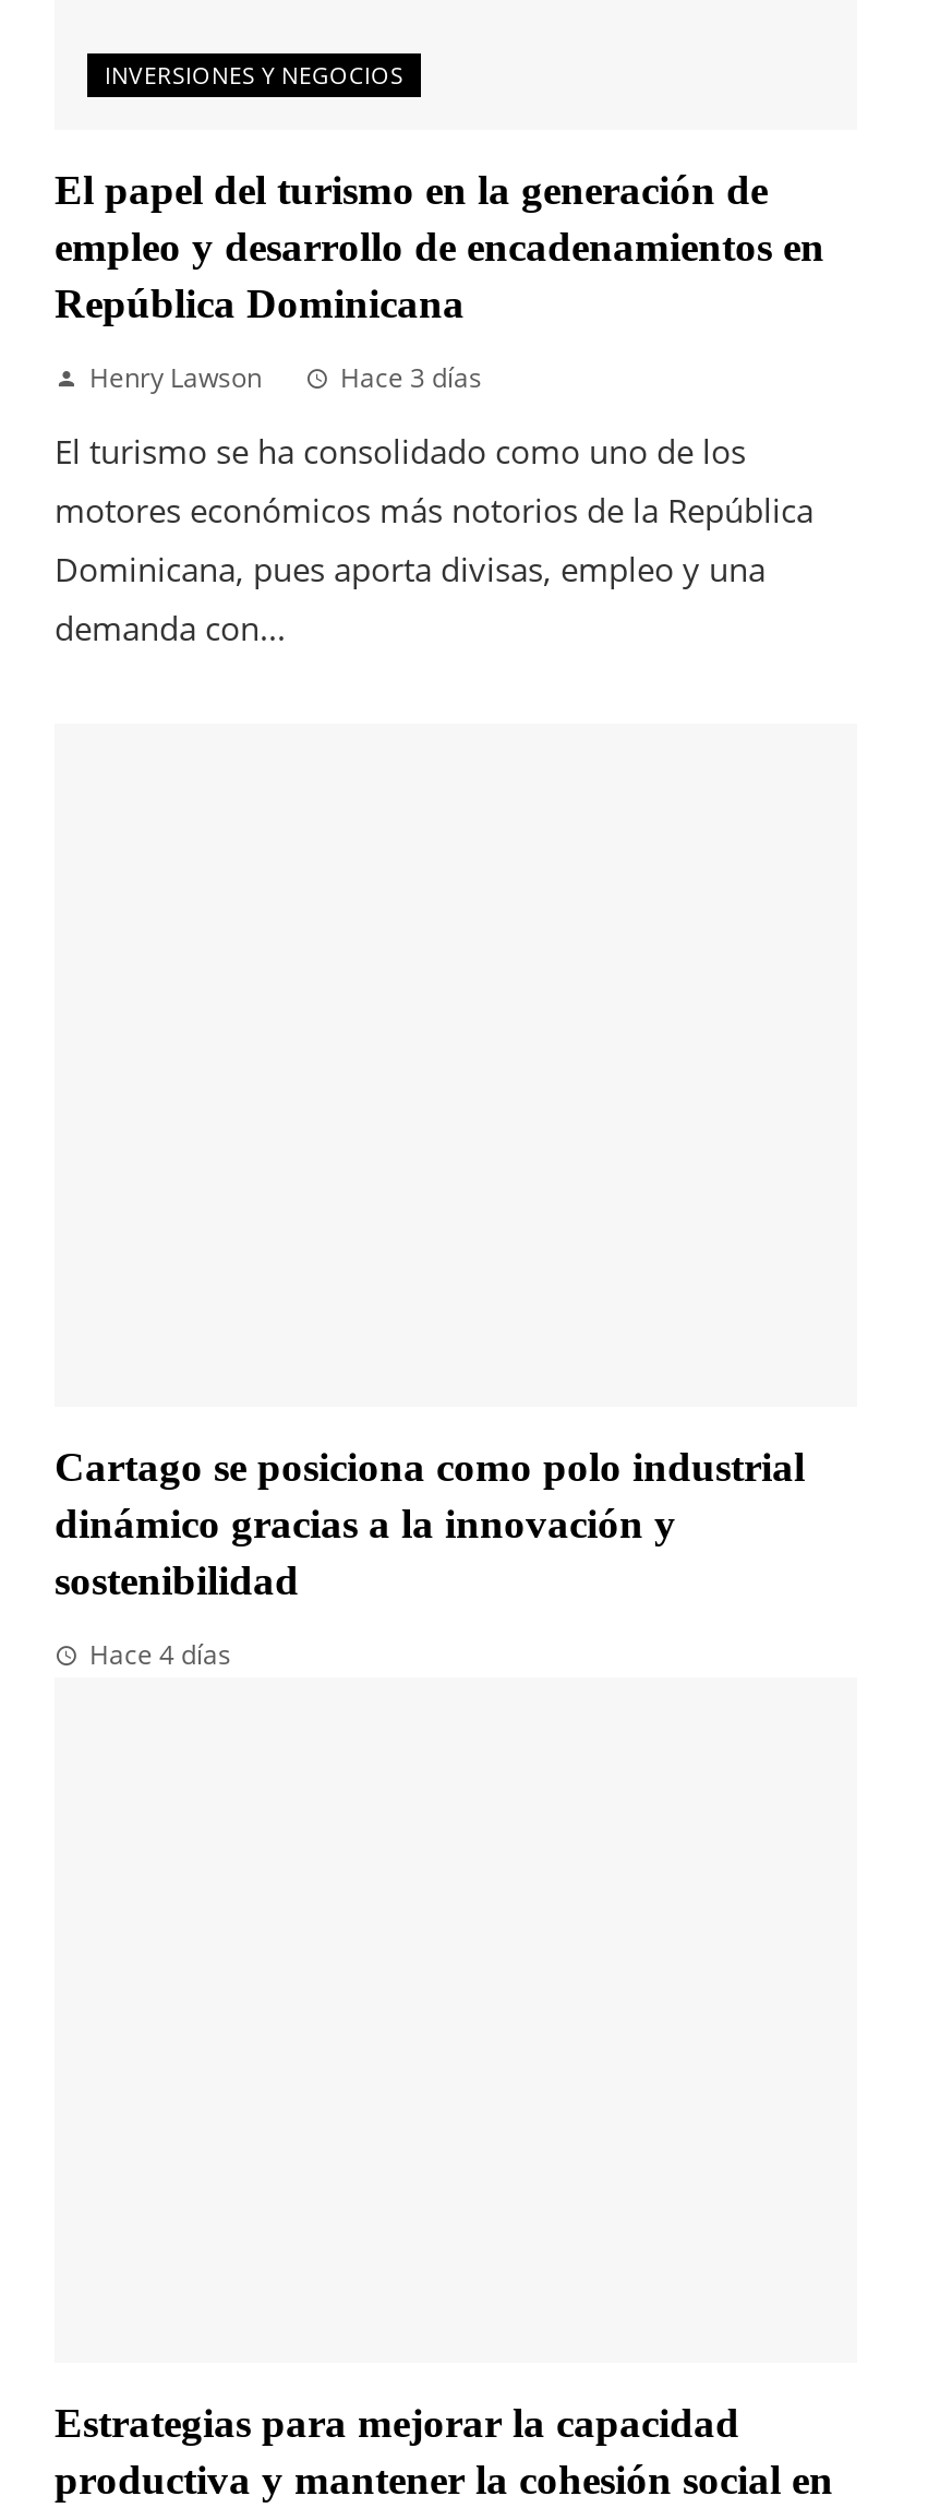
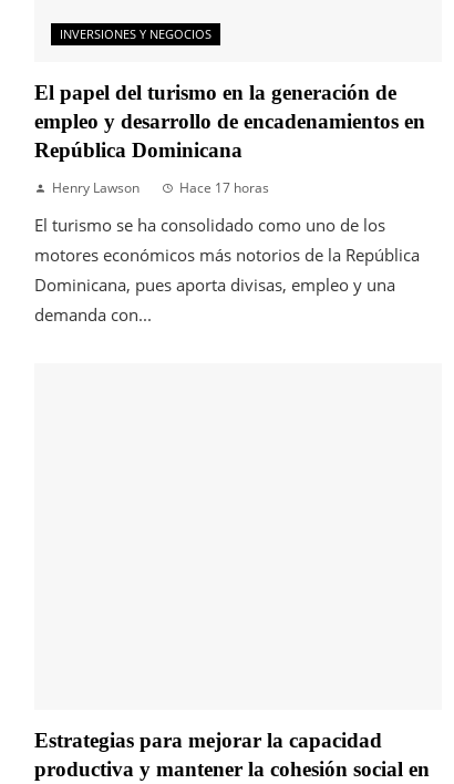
[340,358,482,395] Hace 3 días -> [179,178,269,197] Hace 17 horas
[55,1444,805,1673] Cartago se posiciona como polo industrial | dinámico gracias a la innovación y | sostenibilidad | Hace 4 días -> none

